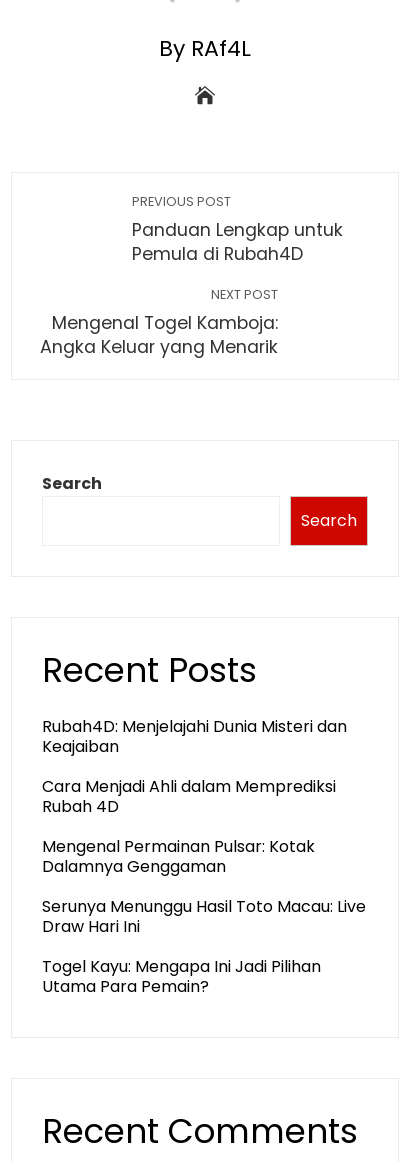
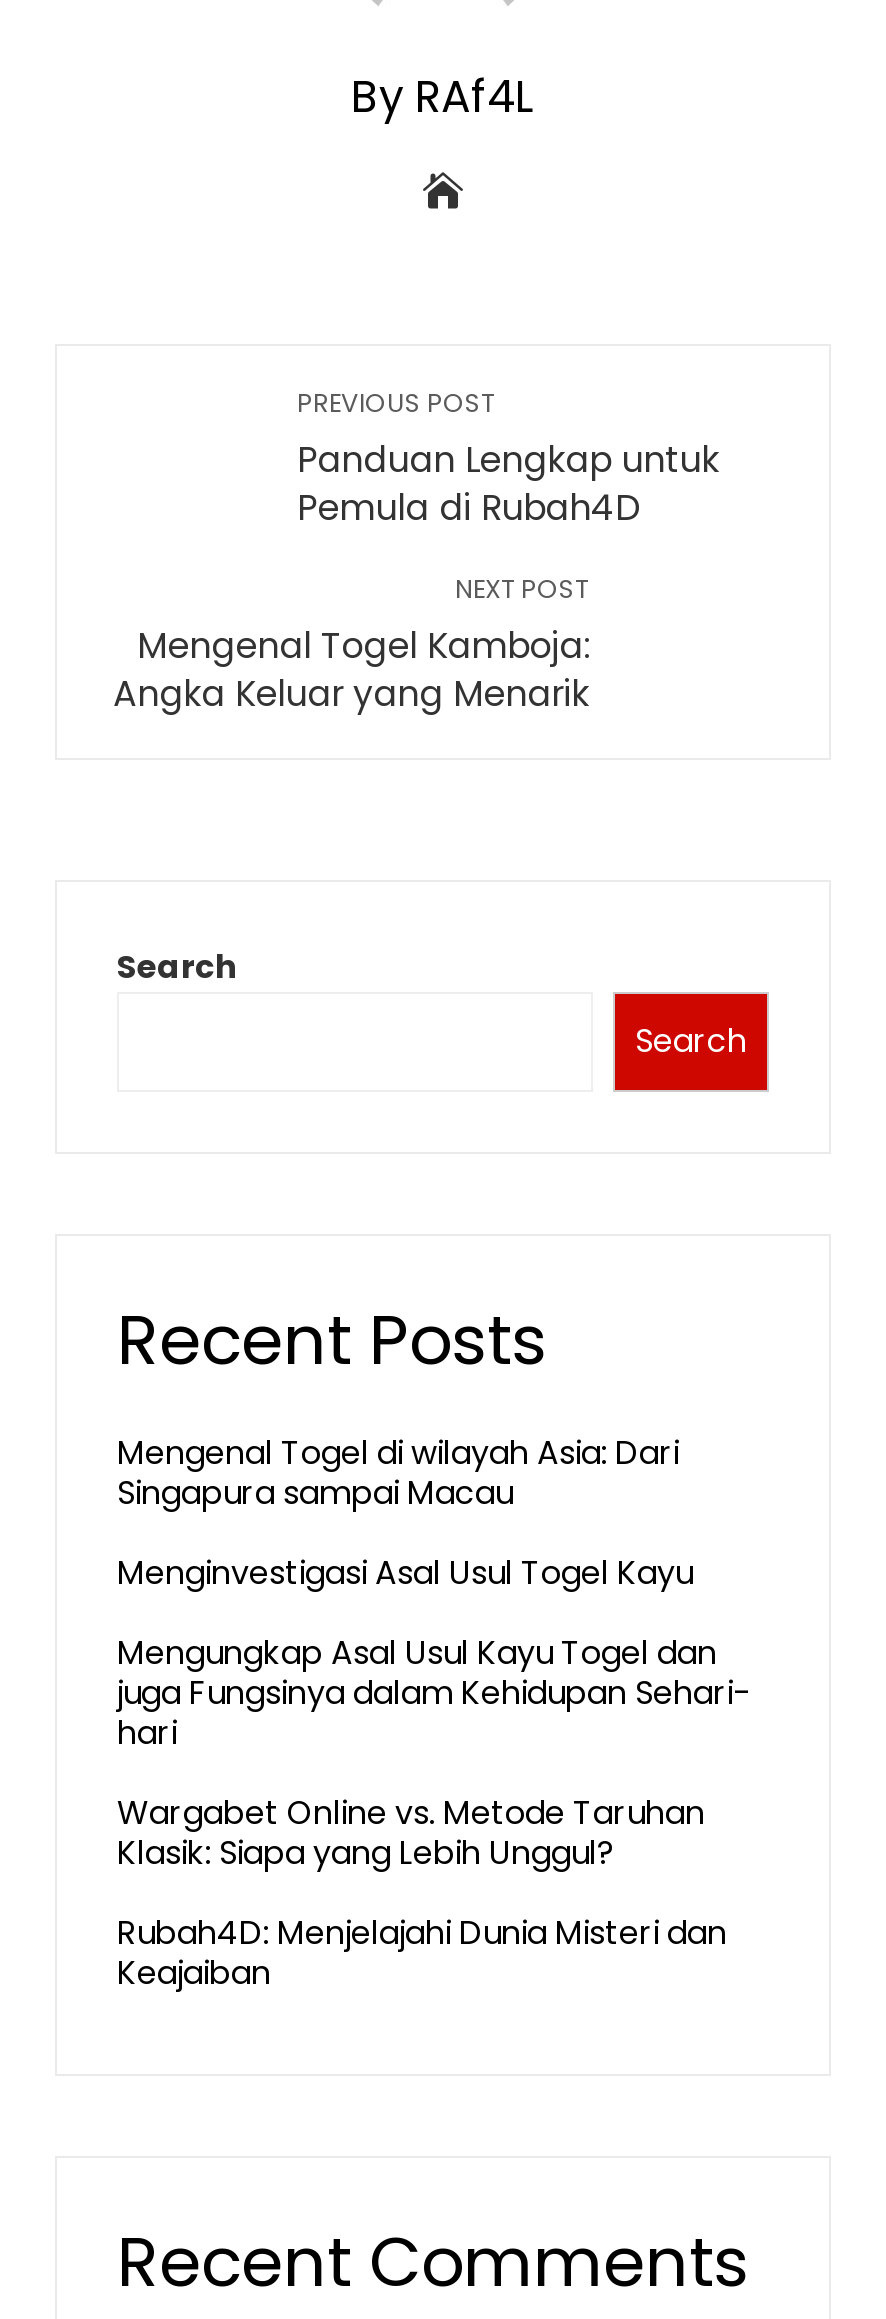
none -> [117,1430,751,1876] Mengenal Togel di wilayah Asia: Dari | Singapura sampai Macau | Menginvestigasi Asal Usul Togel Kayu | Mengungkap Asal Usul Kayu Togel dan | juga Fungsinya dalam Kehidupan Sehari- | hari | Wargabet Online vs. Metode Taruhan | Klasik: Siapa yang Lebih Unggul?
moved [42,715,347,758] -> [117,1910,727,1996]: Rubah4D: Menjelajahi Dunia Misteri dan | Keajaiban
[42,775,366,998] Cara Menjadi Ahli dalam Memprediksi | Rubah 4D | Mengenal Permainan Pulsar: Kotak | Dalamnya Genggaman | Serunya Menunggu Hasil Toto Macau: Live | Draw Hari Ini | Togel Kayu: Mengapa Ini Jadi Pilihan | Utama Para Pemain? -> none

